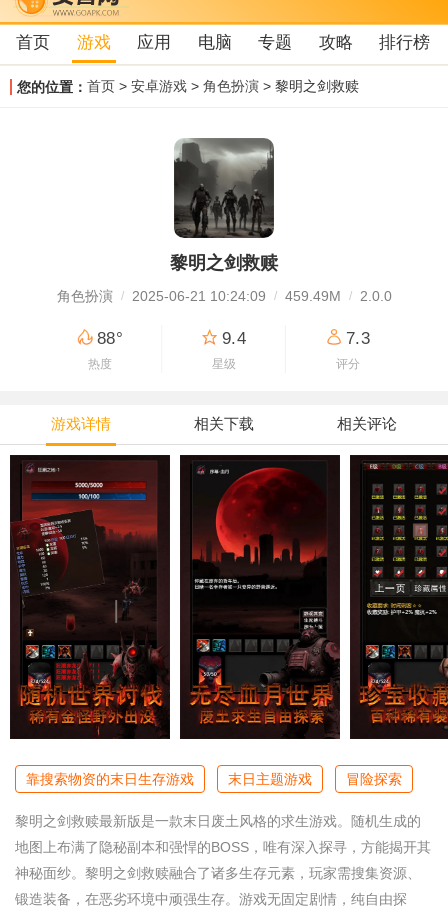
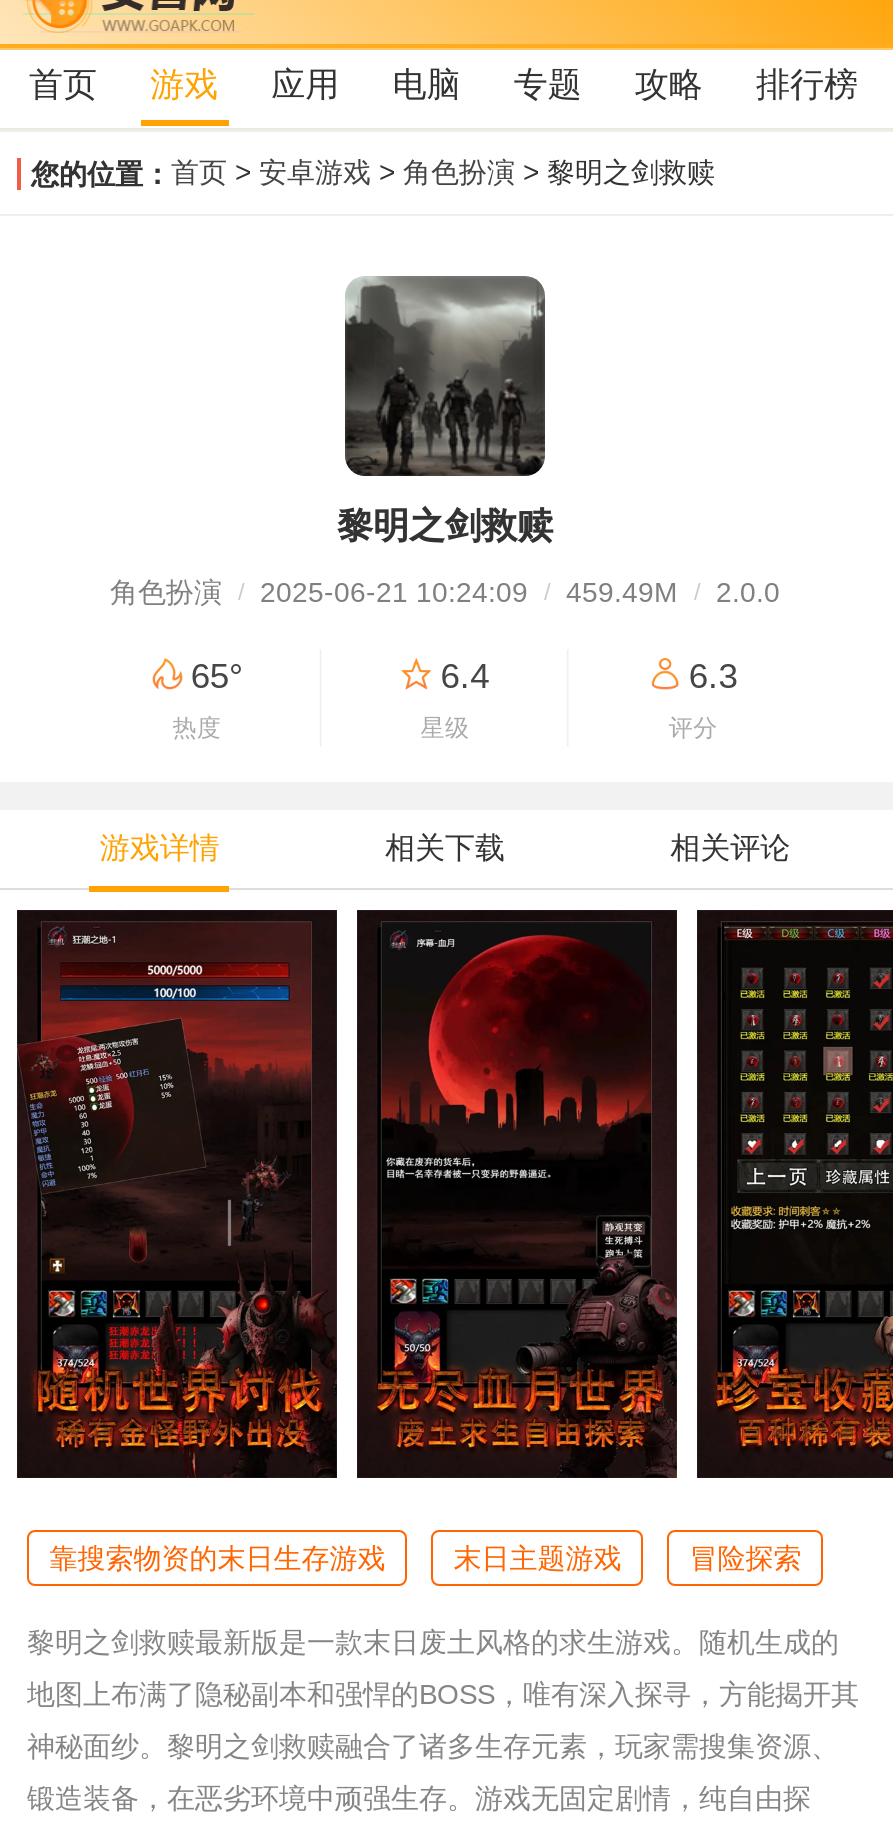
[97,328,123,347] 88° -> [191,655,243,694] 65°
[222,328,246,347] 9.4 -> [441,655,489,694] 6.4
[346,328,370,347] 7.3 -> [689,655,738,694] 6.3

